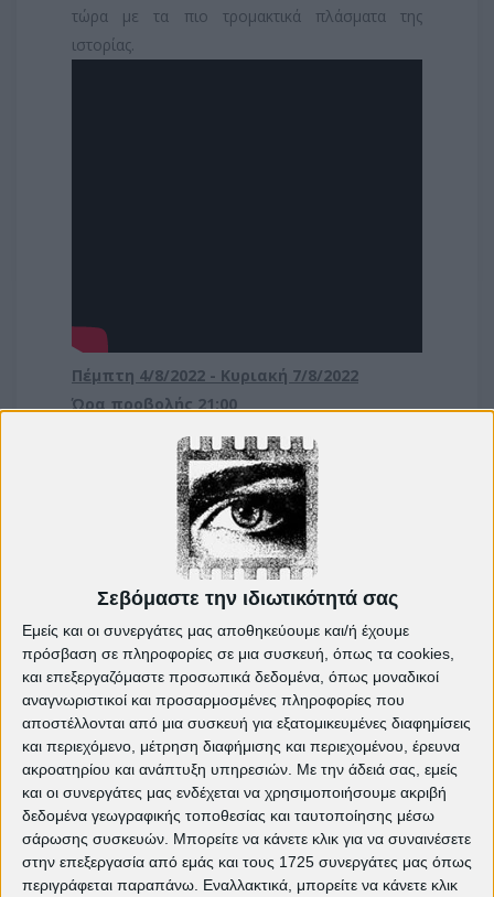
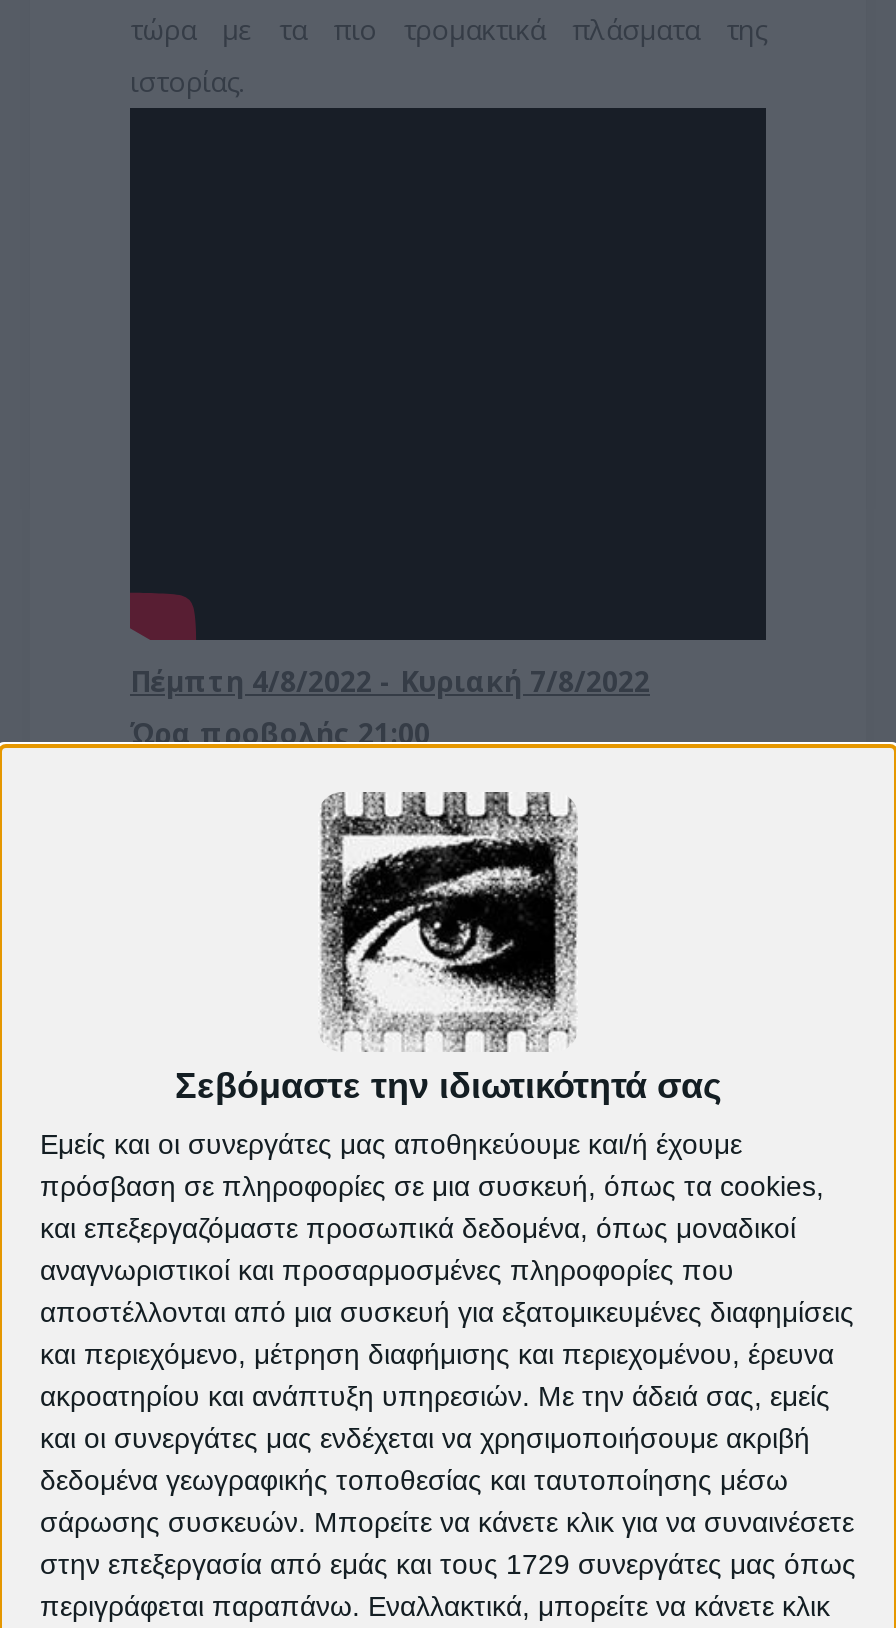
[22,853,472,871] στην επεξεργασία από εμάς και τους 1725 συνεργάτες μας όπως -> [40,1548,856,1580] στην επεξεργασία από εμάς και τους 1729 συνεργάτες μας όπως

